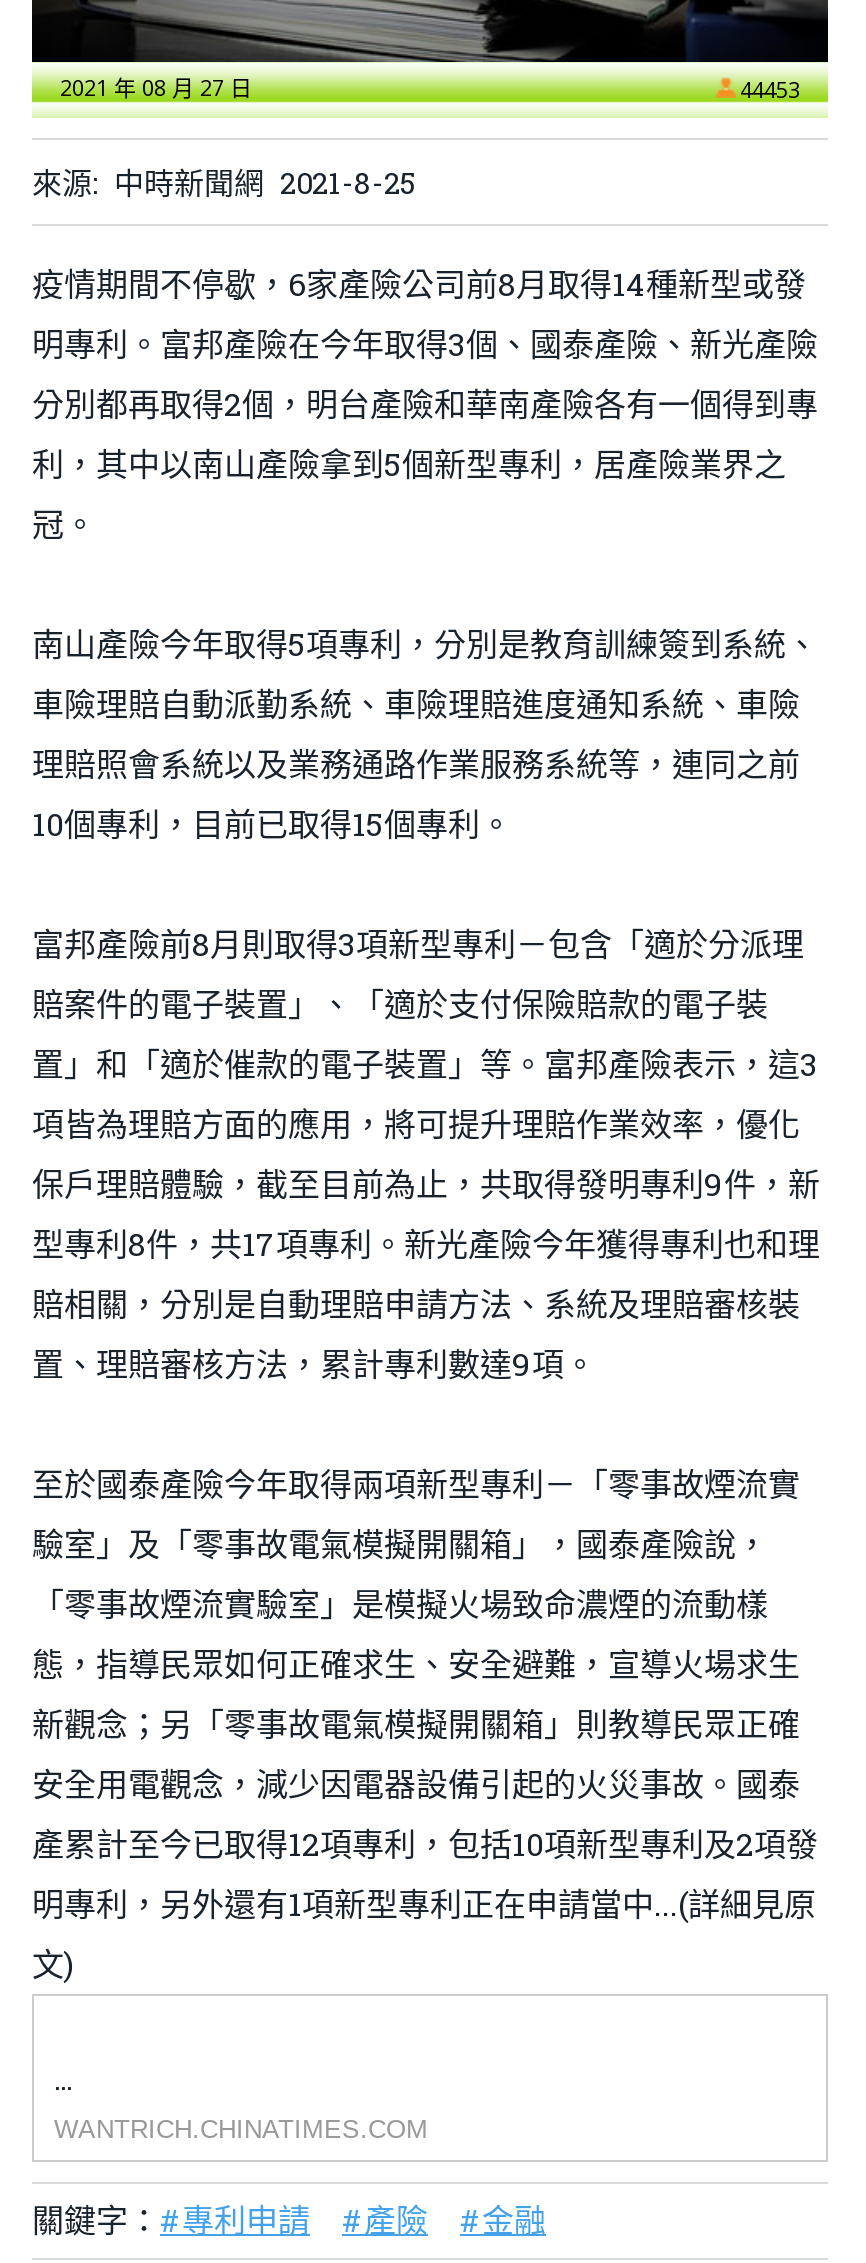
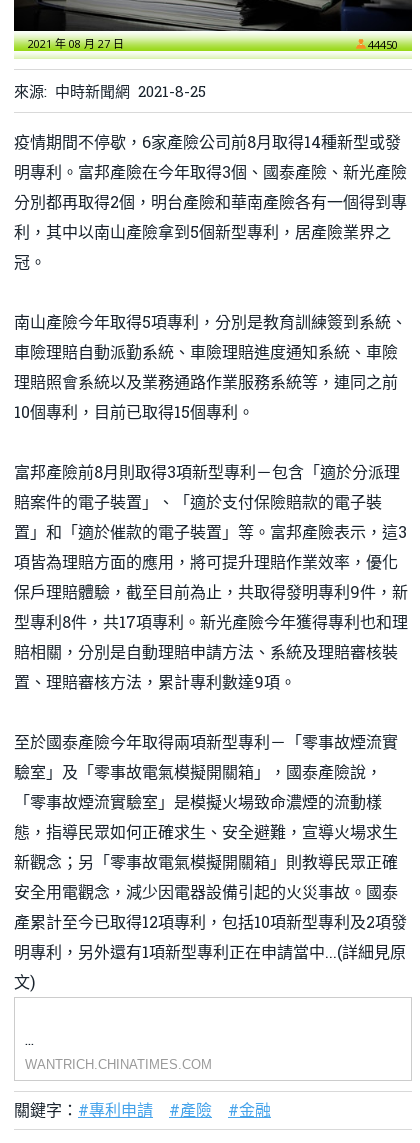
[740,74,800,104] 44453 -> [368,37,398,52] 44450

